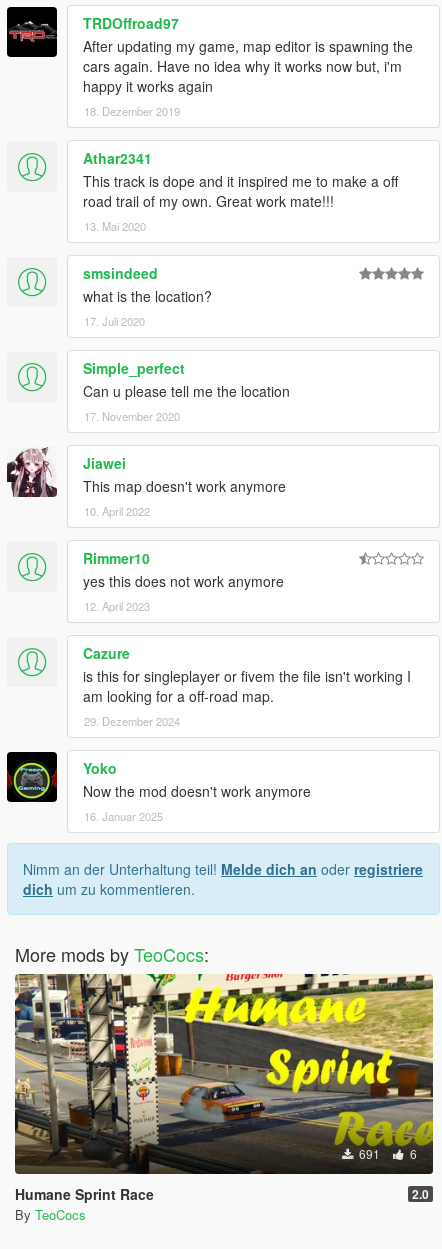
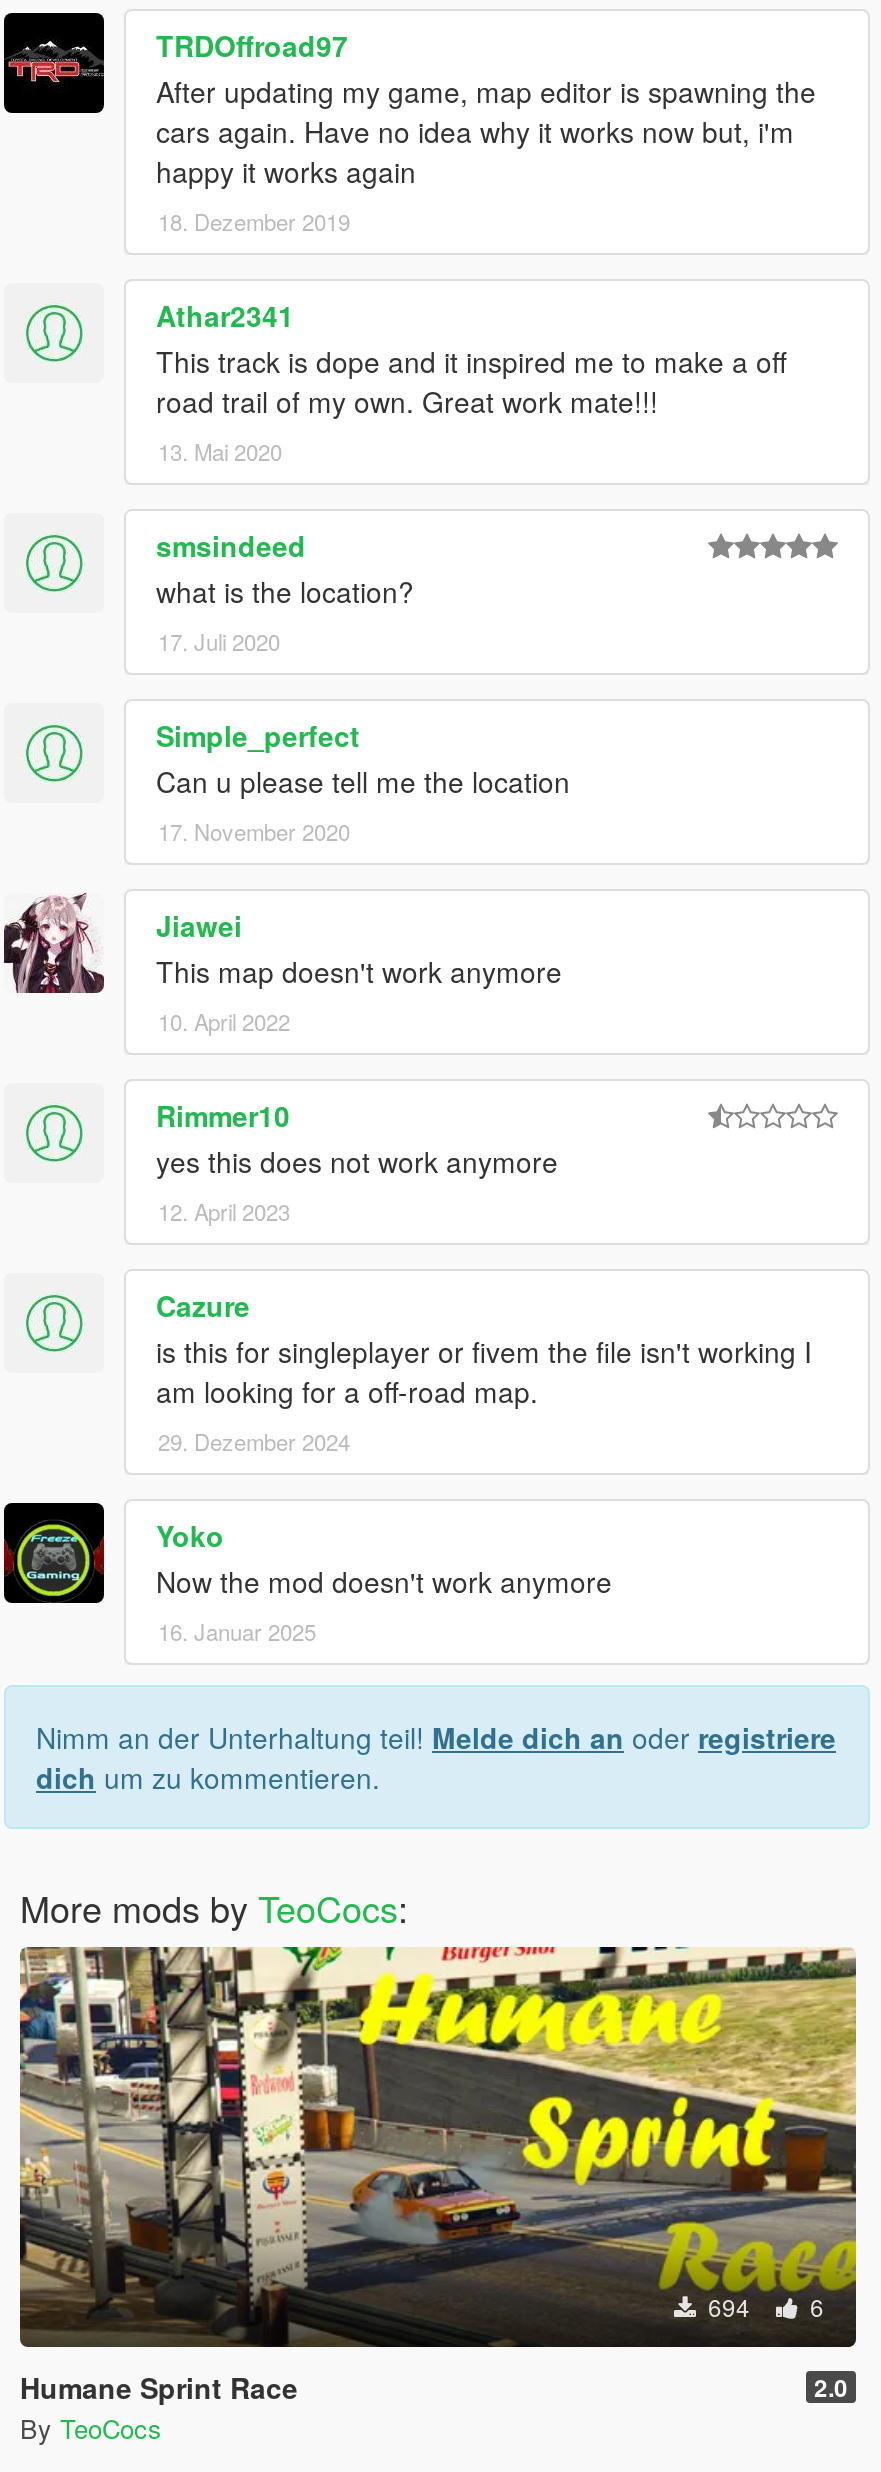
[356,1145,417,1162] 691 6 -> [702,2290,824,2324] 694 6

